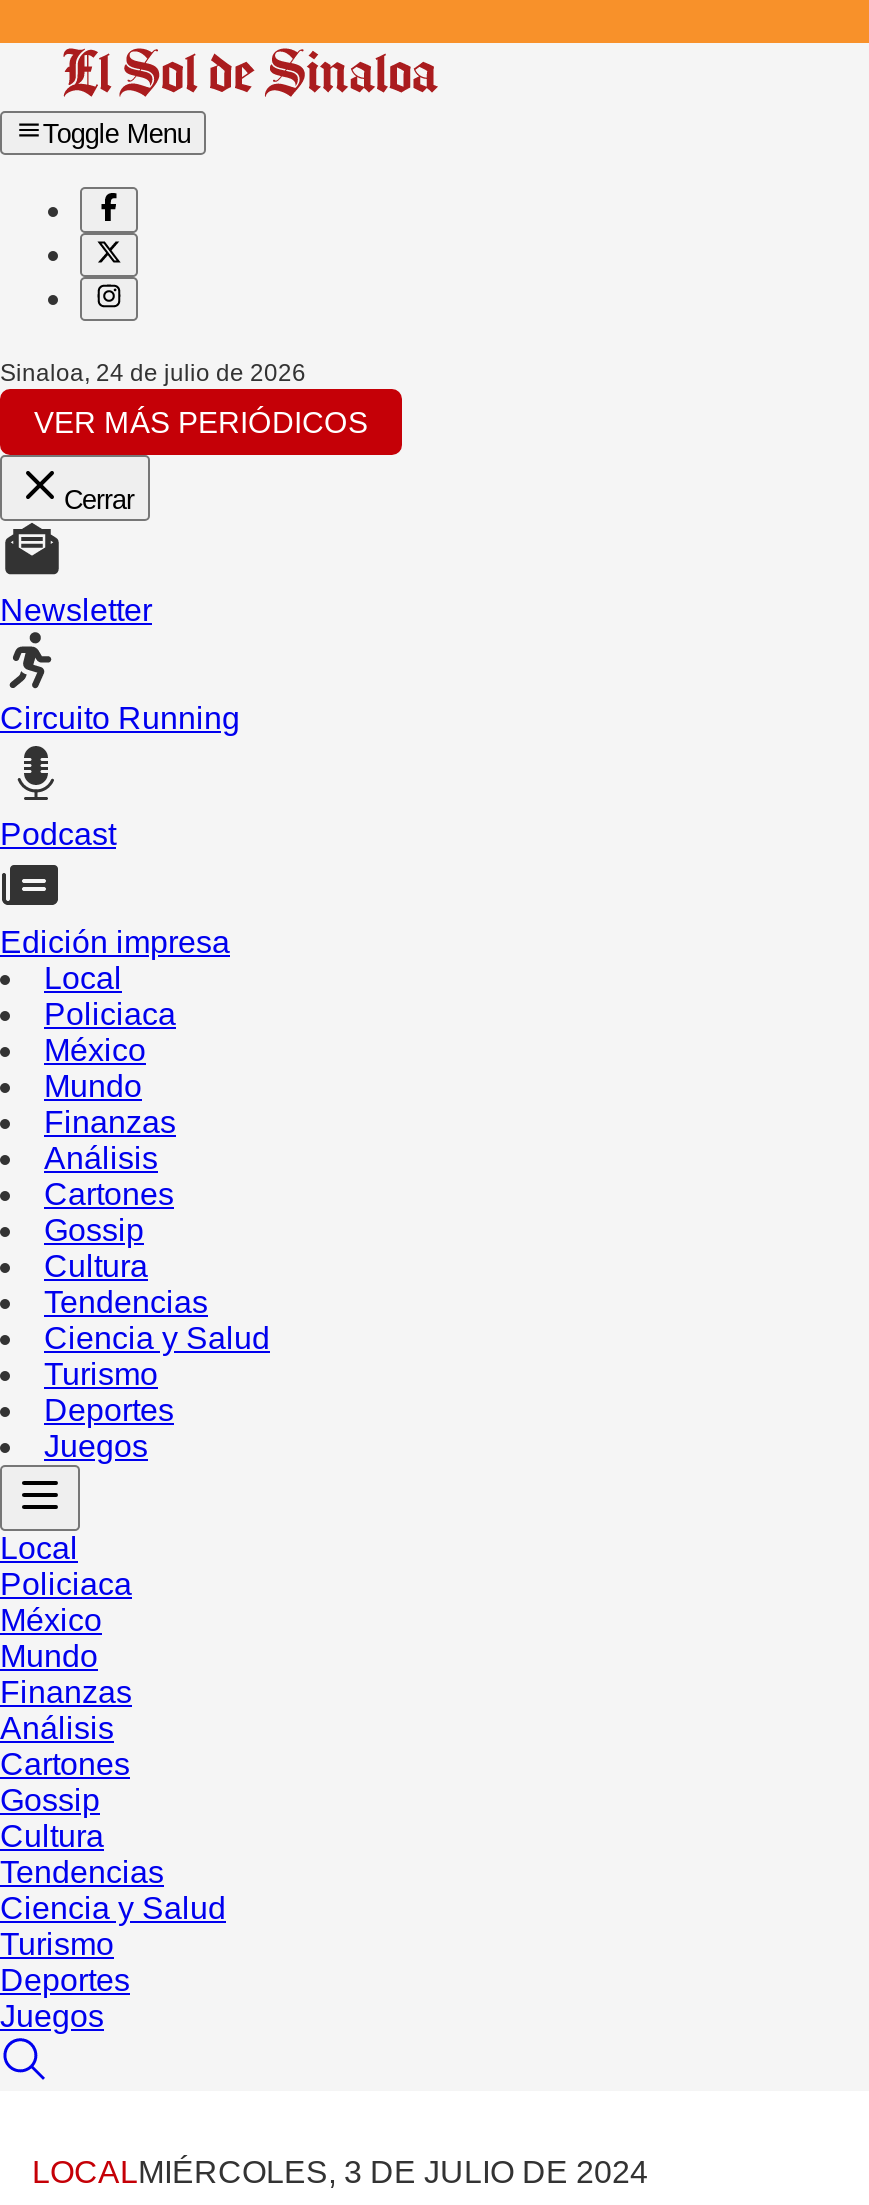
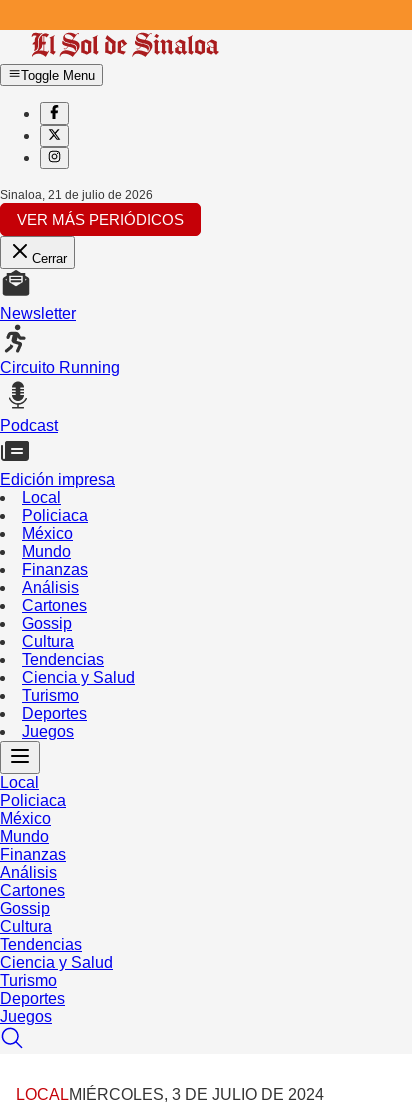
[0,360,306,388] Sinaloa, 24 de julio de 2026 -> [0,188,153,202] Sinaloa, 21 de julio de 2026

